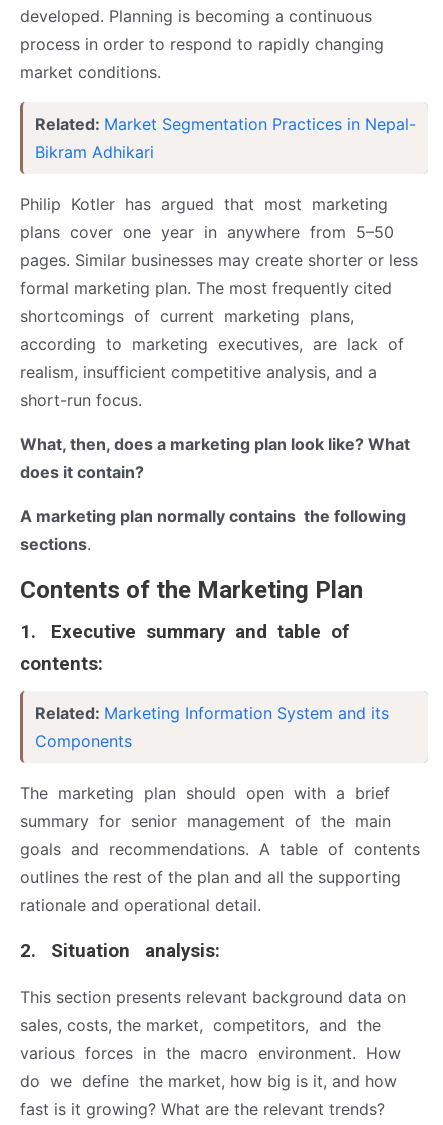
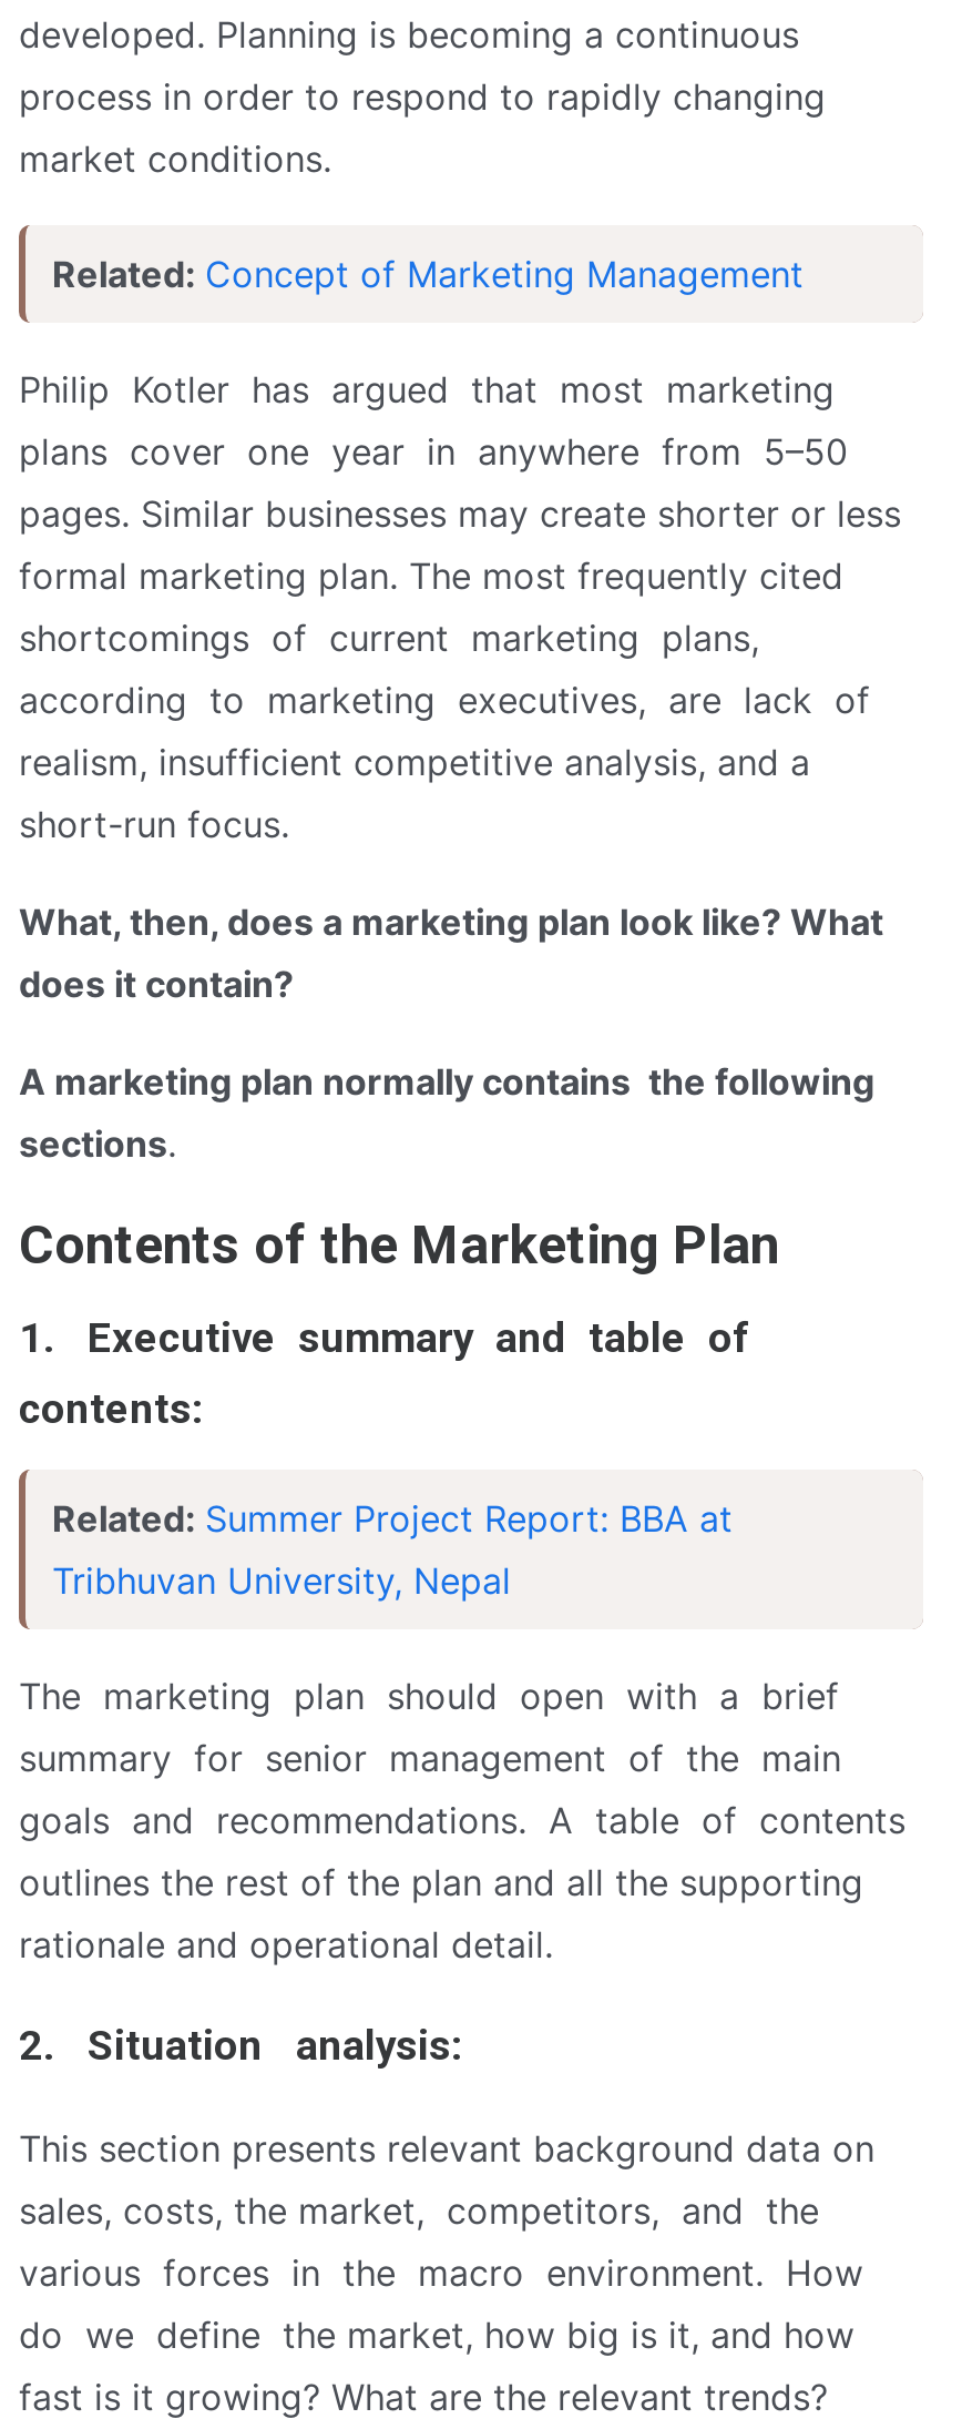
[35,114,416,162] Related: Market Segmentation Practices in Nepal- | Bikram Adhikari -> [52,252,804,296] Related: Concept of Marketing Management
[35,703,389,751] Related: Marketing Information System and its | Components -> [52,1496,733,1602] Related: Summer Project Report: BBA at | Tribhuvan University, Nepal

